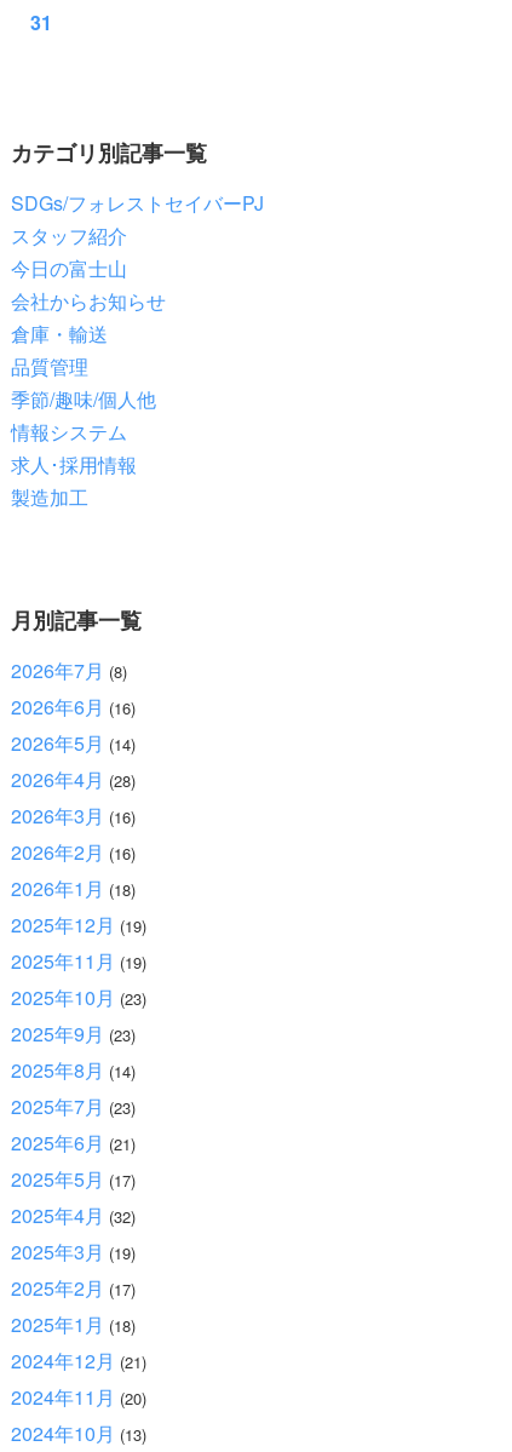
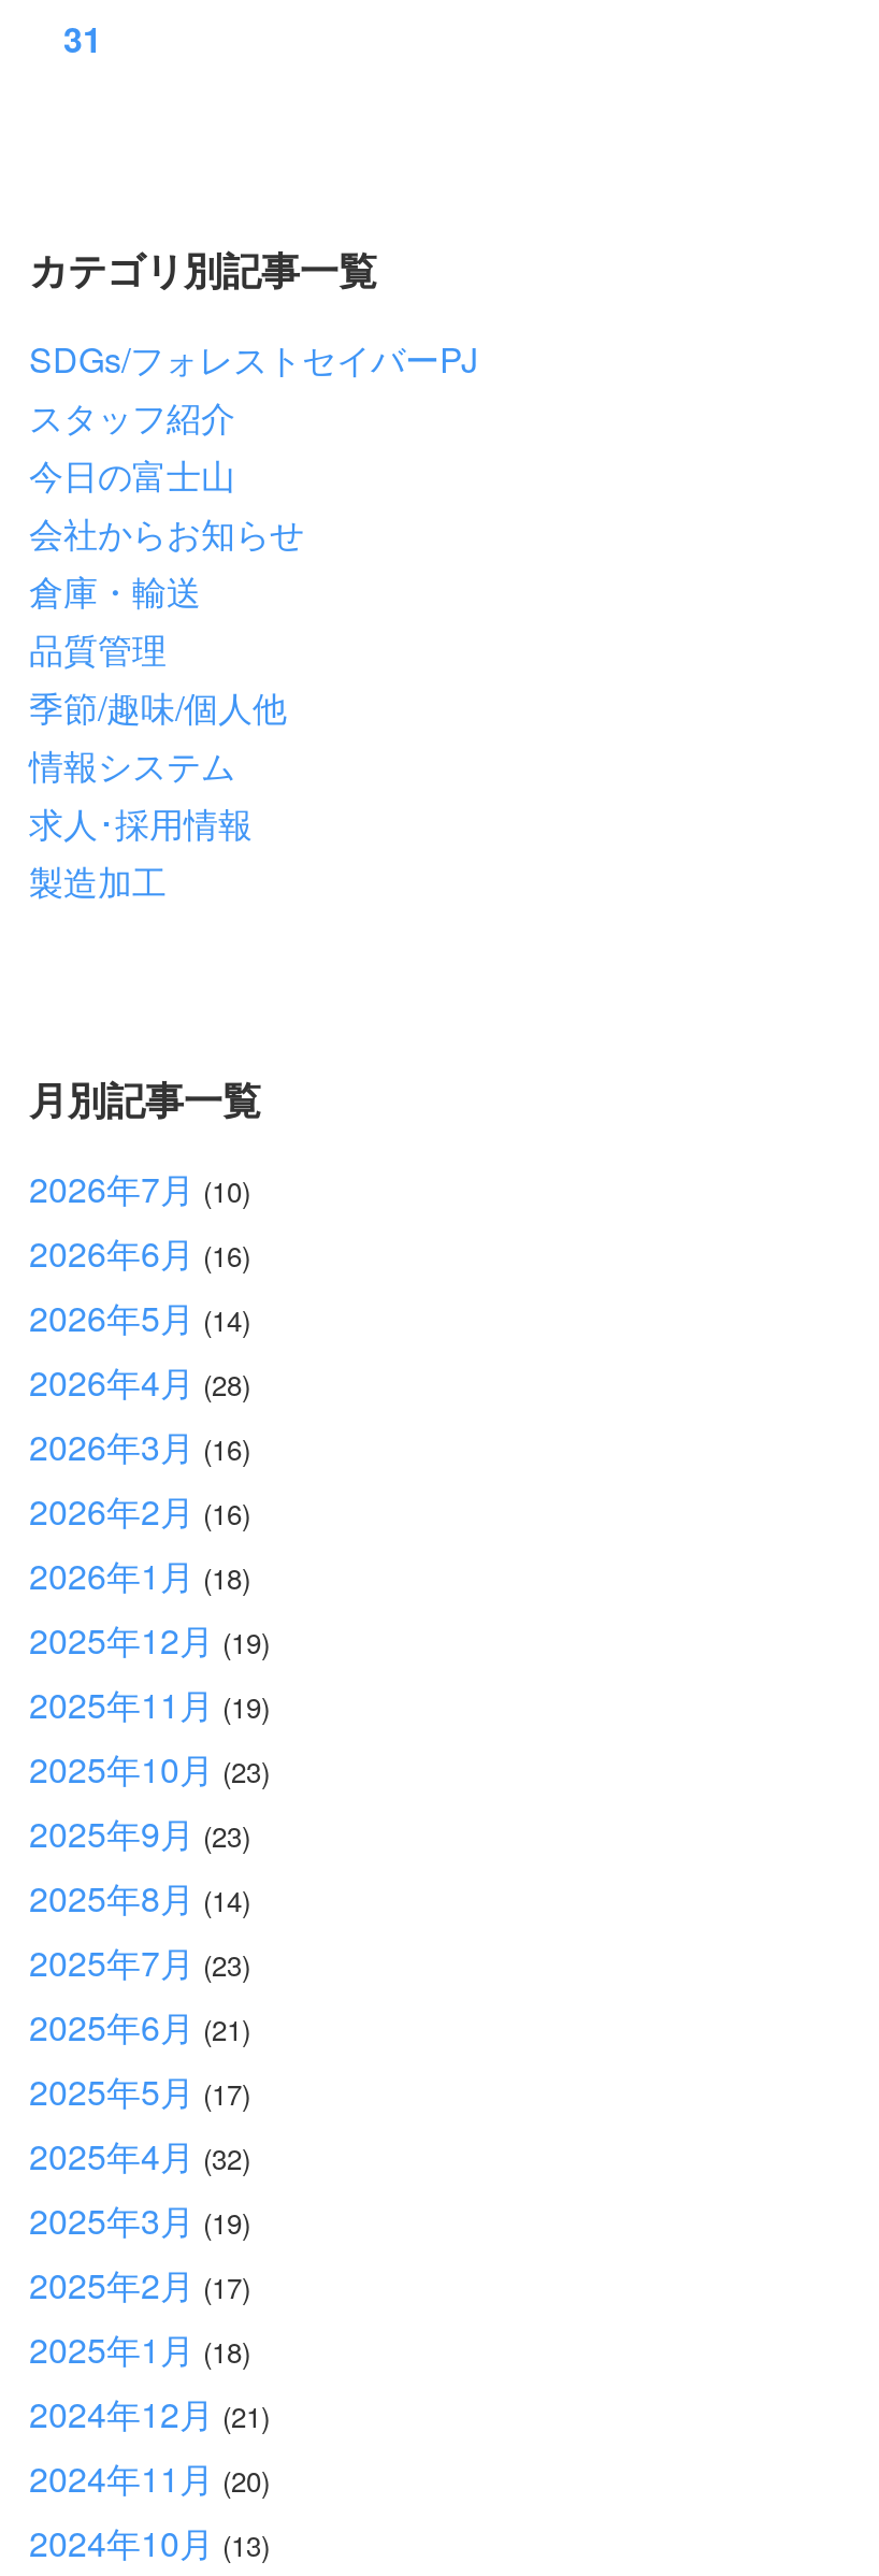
[11,656,127,684] 2026年7月(8) -> [29,1164,250,1213] 2026年7月(10)

